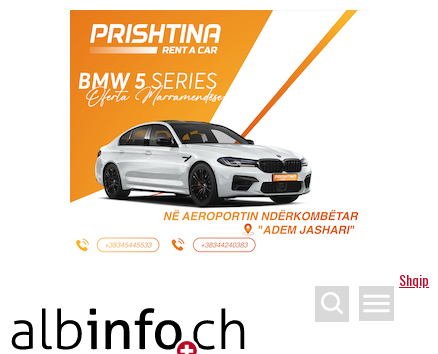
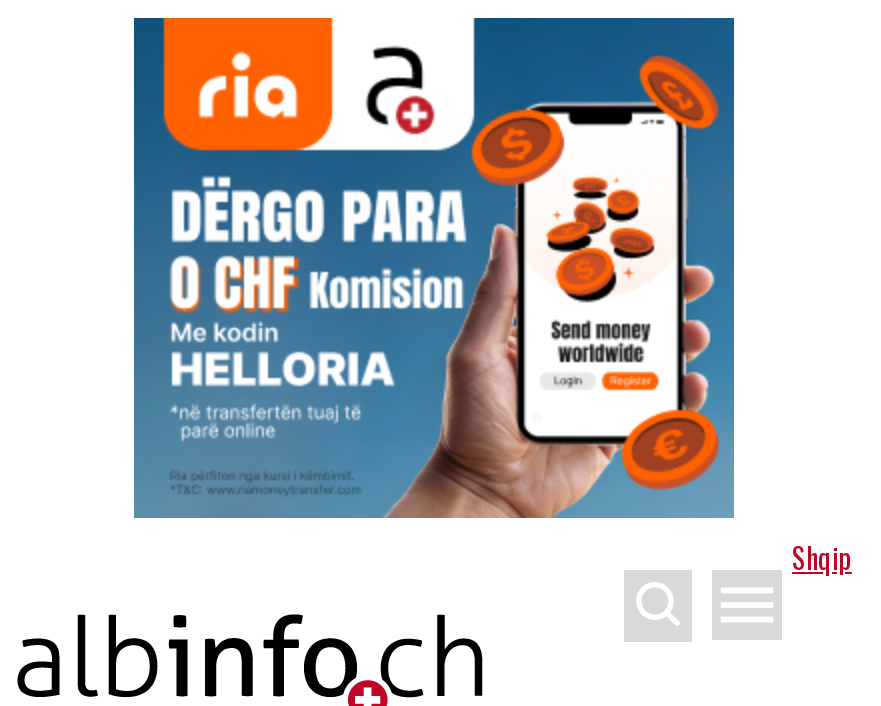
[69,9,370,260] [image] -> [132,16,736,520] [image]

